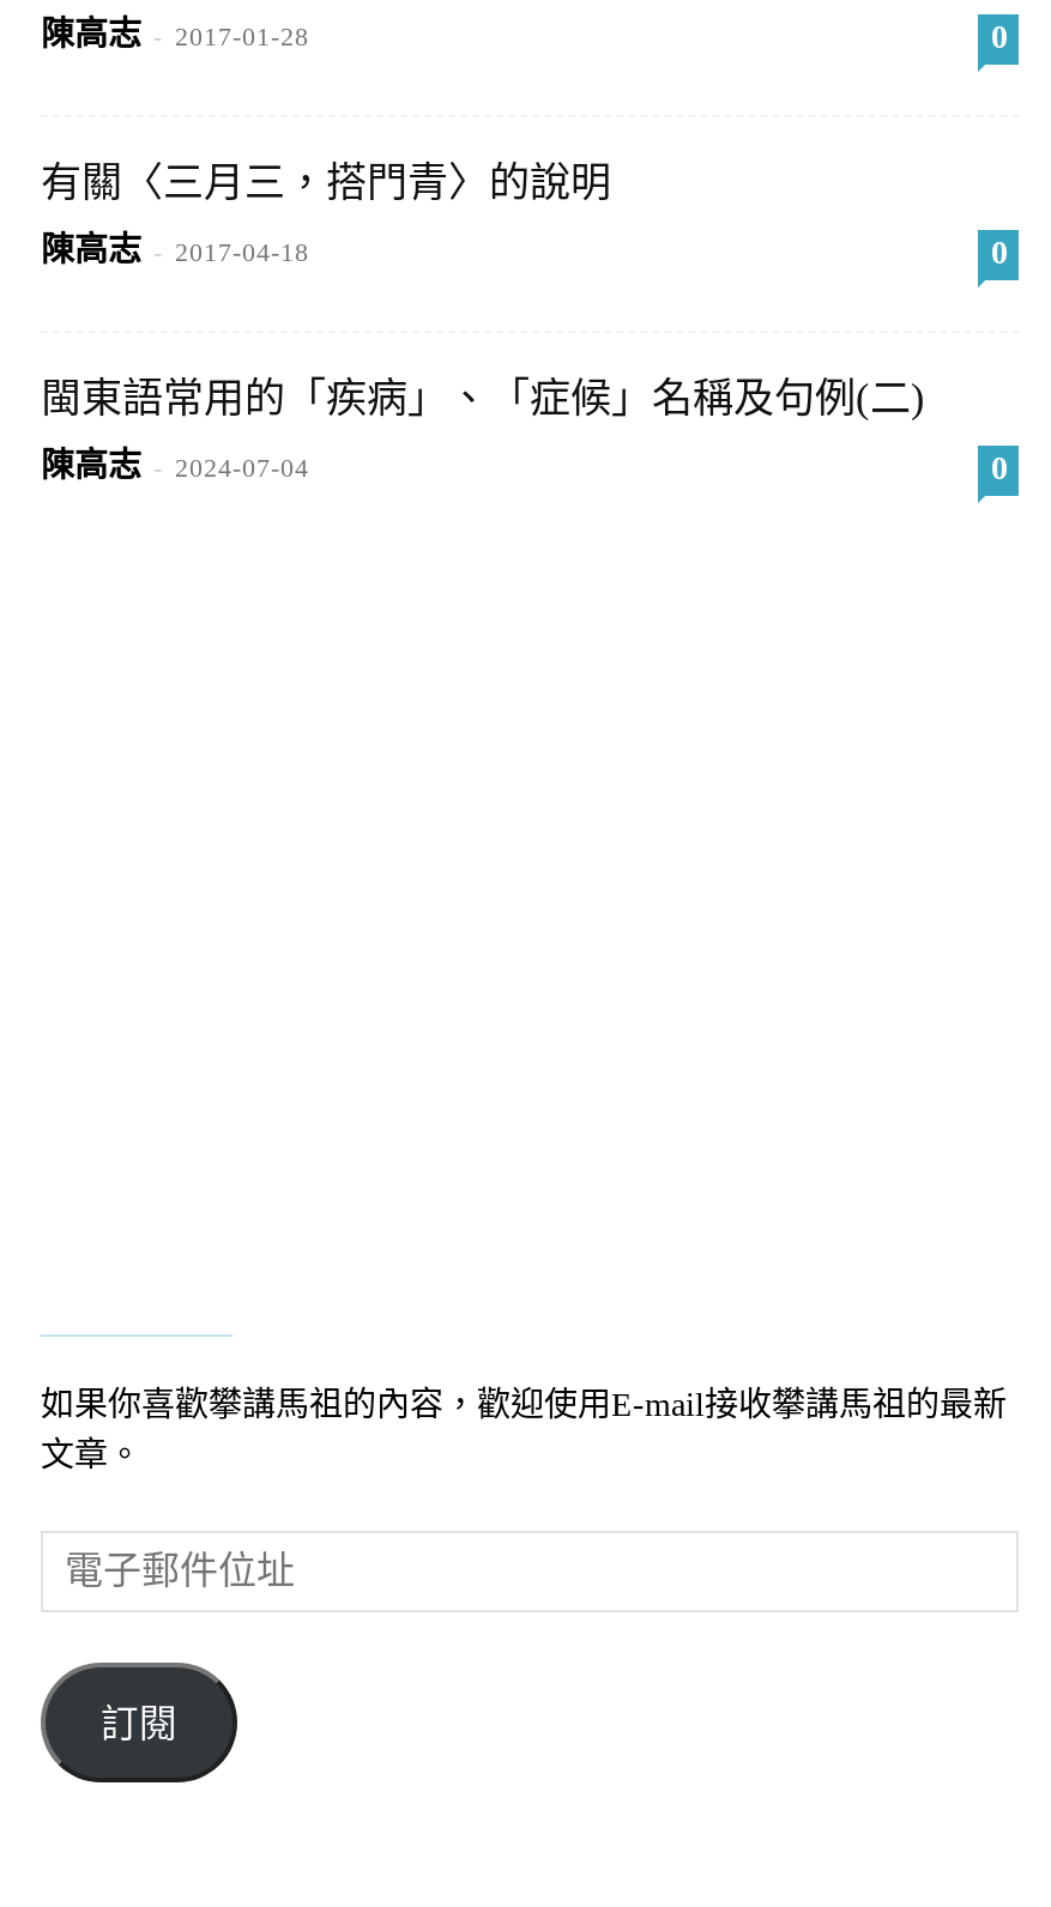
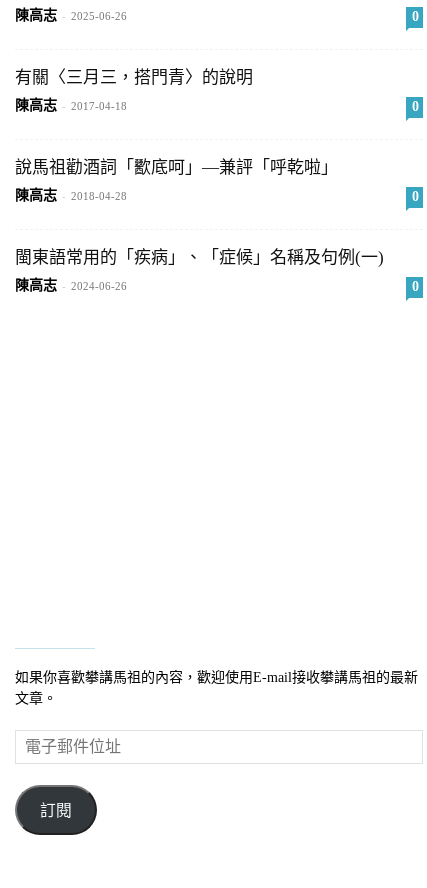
[41,17,309,53] 陳高志 - 2017-01-28 -> [15,8,127,23] 陳高志 - 2025-06-26
[41,376,925,484] 閩東語常用的「疾病」、「症候」名稱及句例(二) | 陳高志 - 2024-07-04 -> [15,158,418,293] 說馬祖勸酒詞「歠底呵」—兼評「呼乾啦」 | 陳高志 - 2018-04-28 | 0 | 閩東語常用的「疾病」、「症候」名稱及句例(一) | 陳高志 - 2024-06-26

